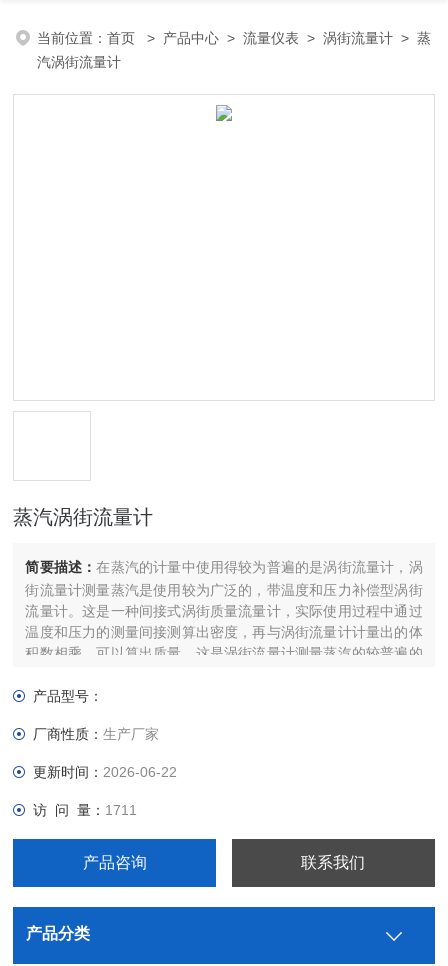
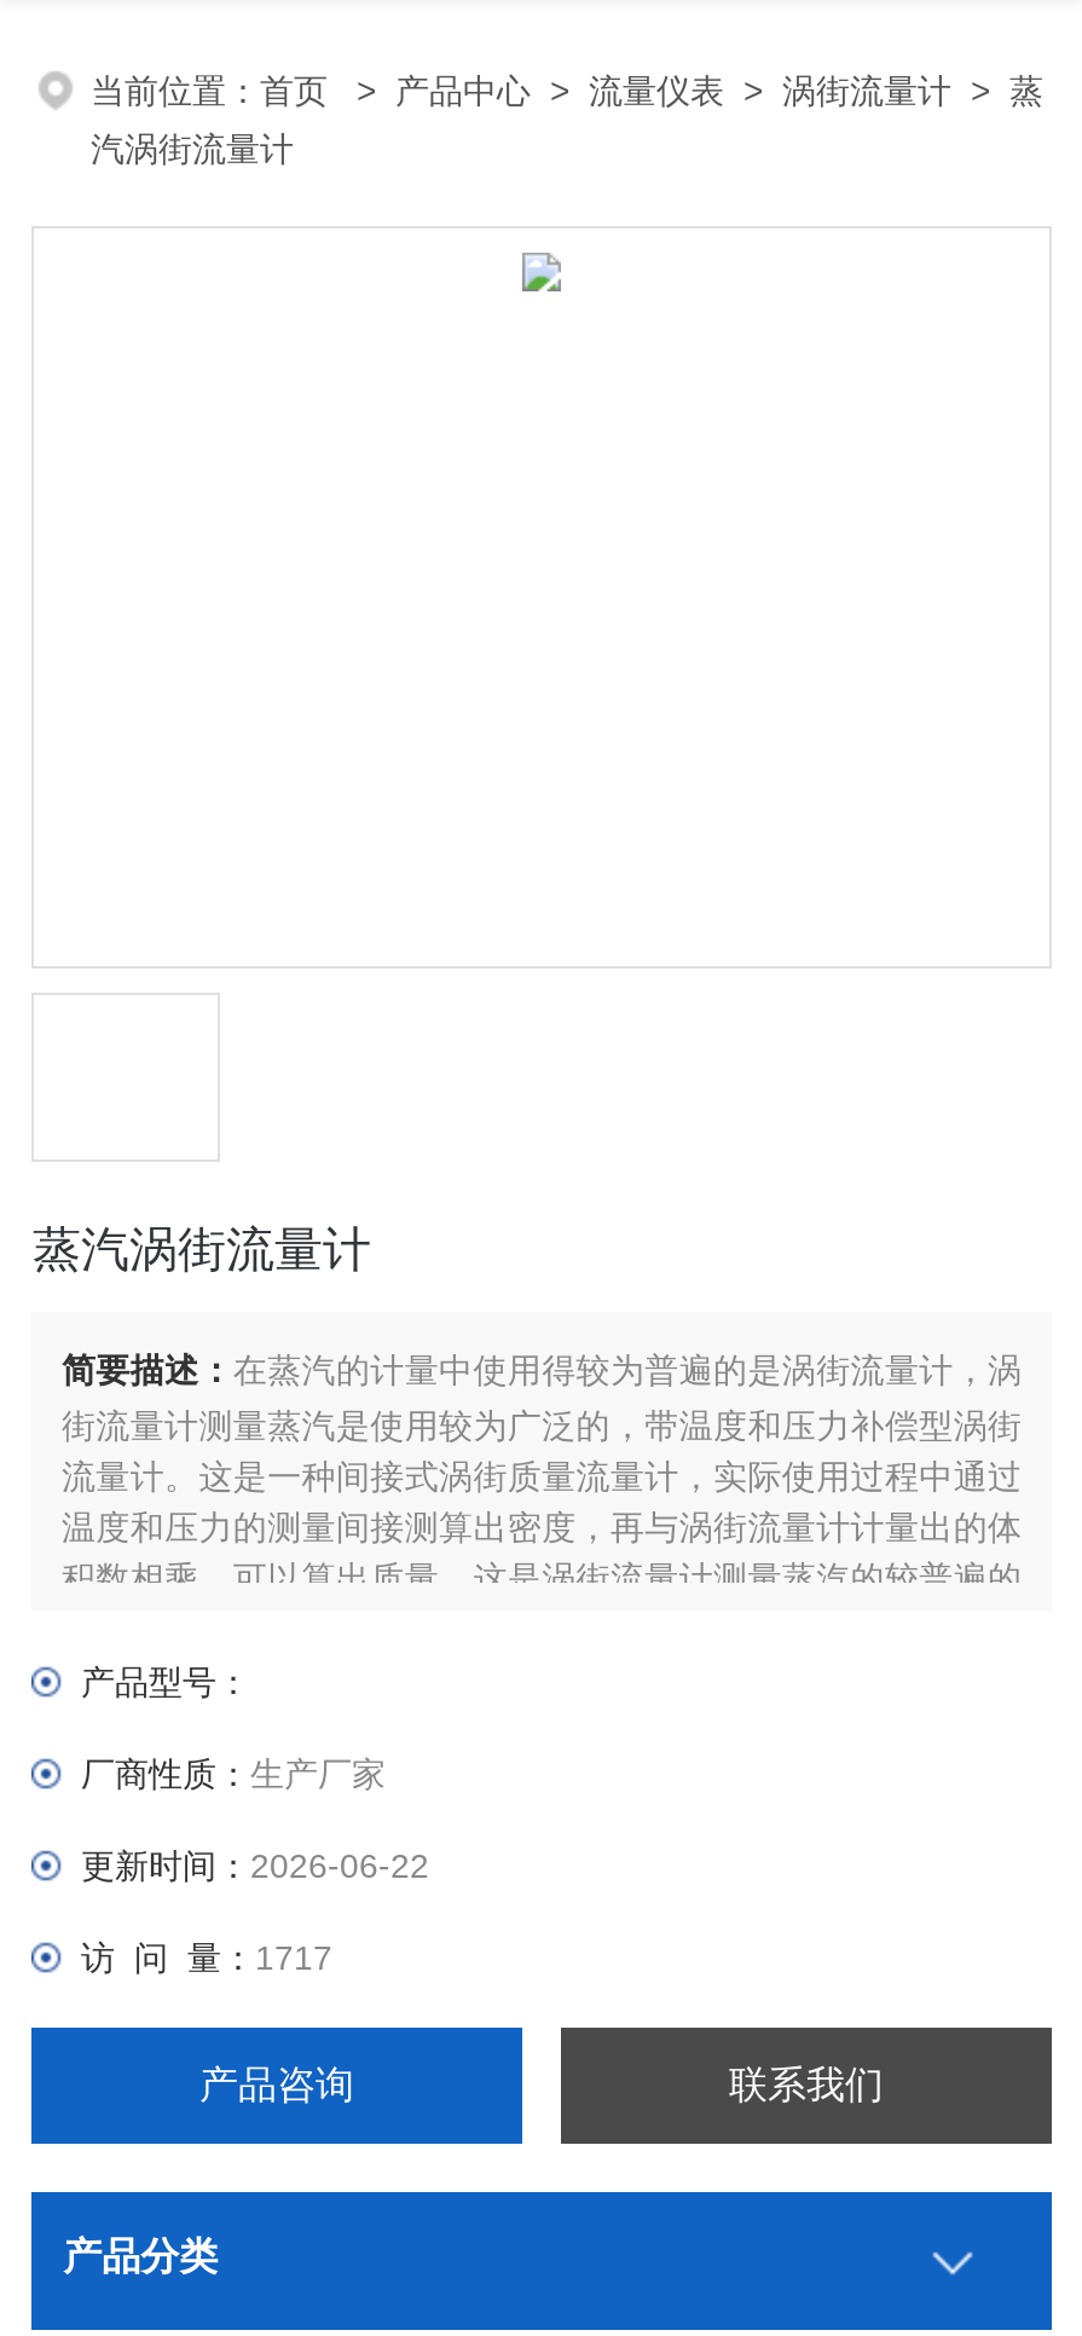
[33,802,137,818] 访 问 量：1711 -> [81,1938,332,1977] 访 问 量：1717

